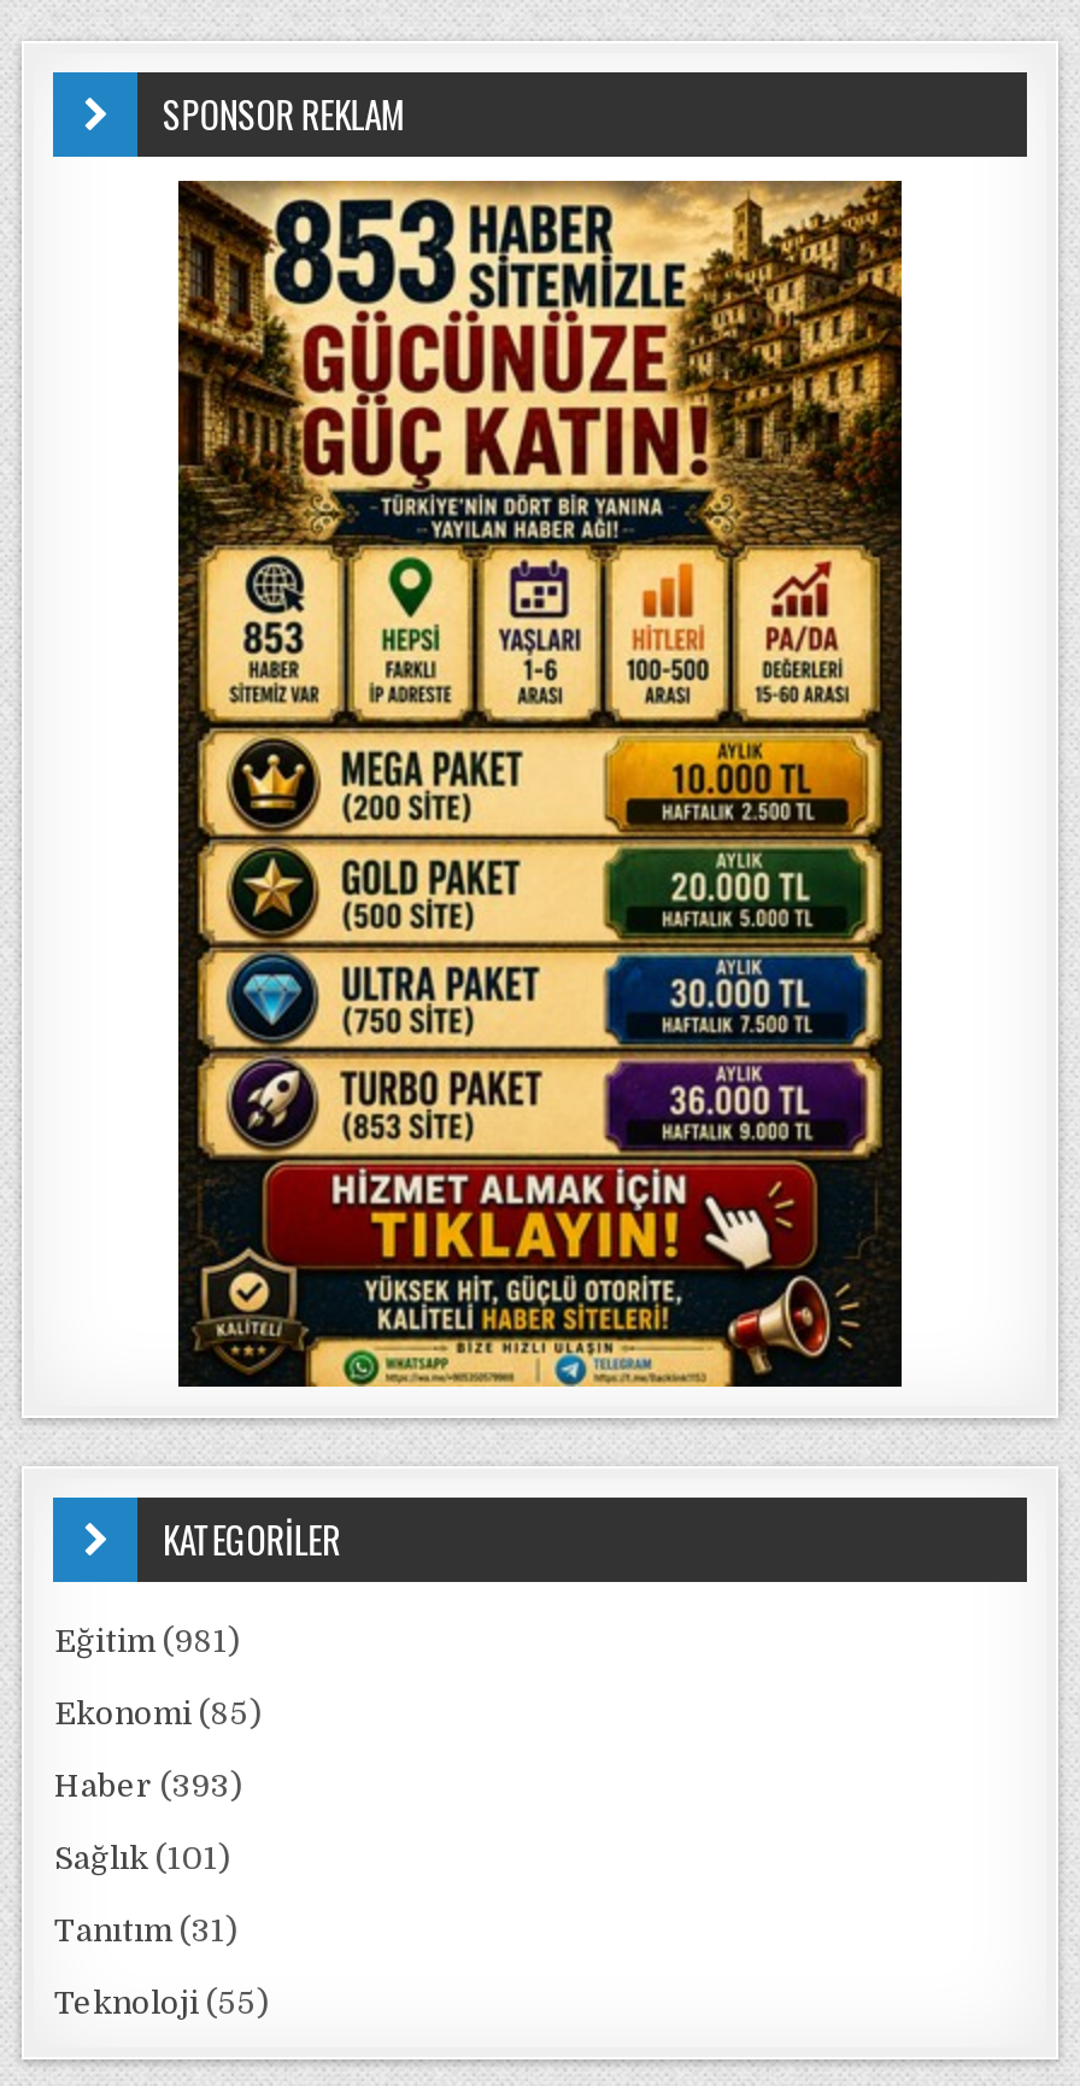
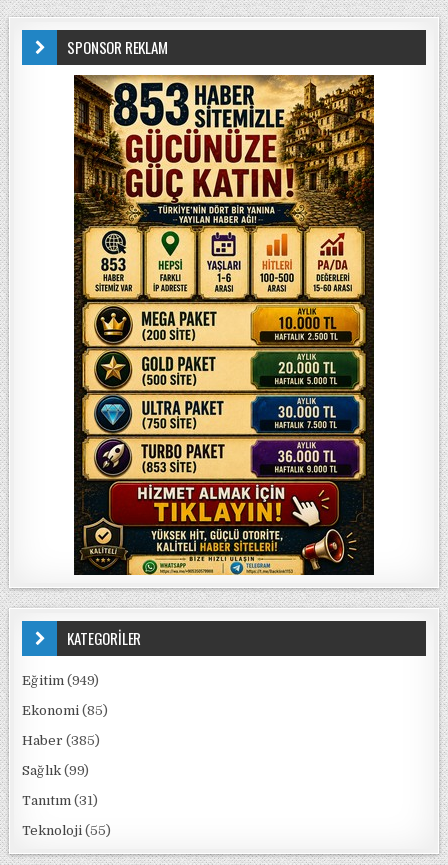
[54,1623,240,1659] Eğitim (981) -> [22,673,99,688] Eğitim (949)
[54,1768,242,1804] Haber (393) -> [22,733,100,748] Haber (385)
[54,1840,230,1876] Sağlık (101) -> [22,763,89,778] Sağlık (99)

